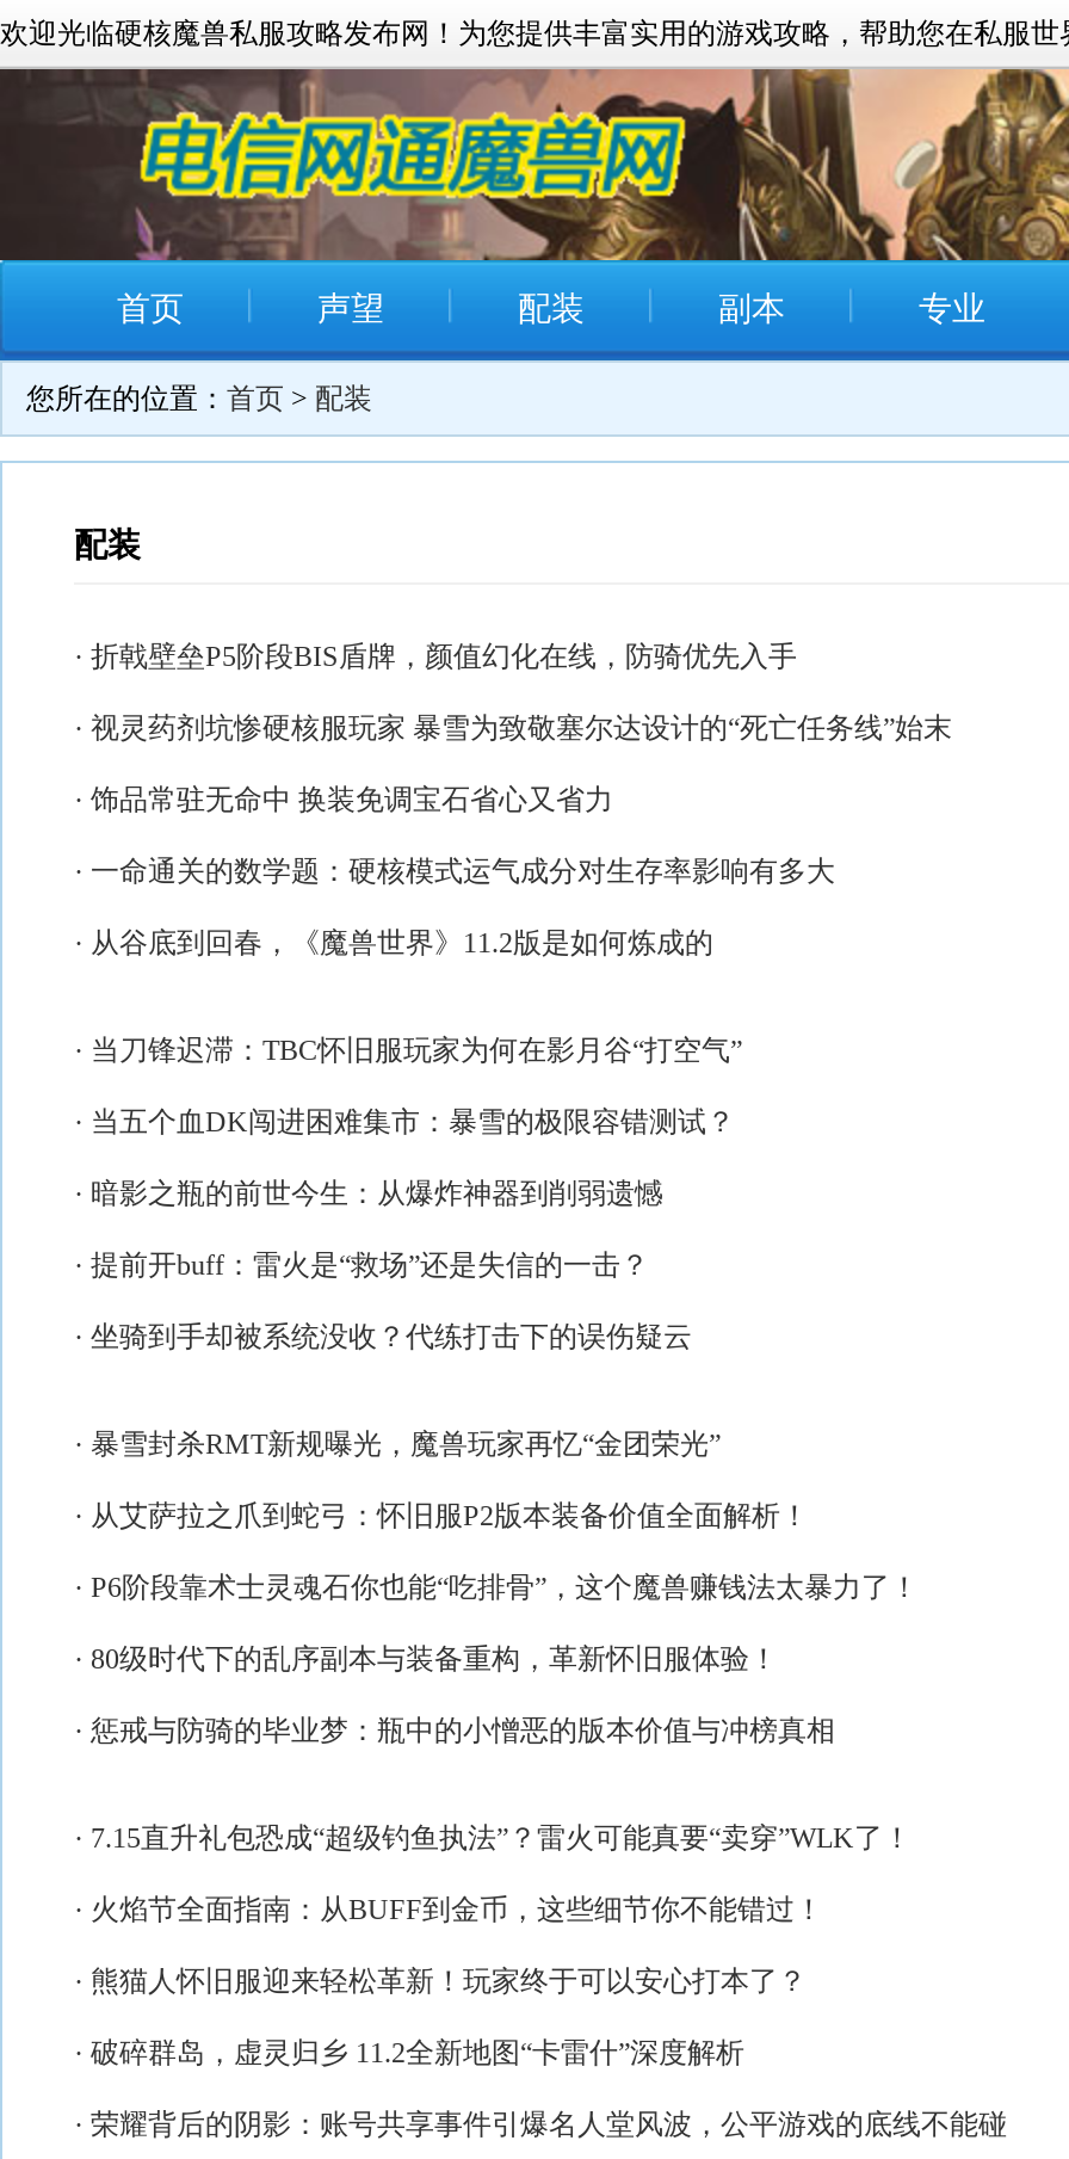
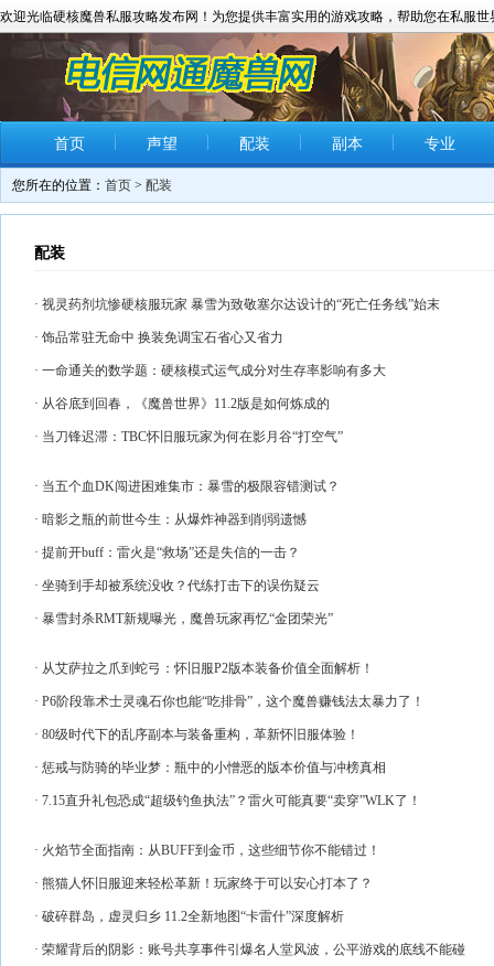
[74,640,797,673] · 折戟壁垒P5阶段BIS盾牌，颜值幻化在线，防骑优先入手 -> none

